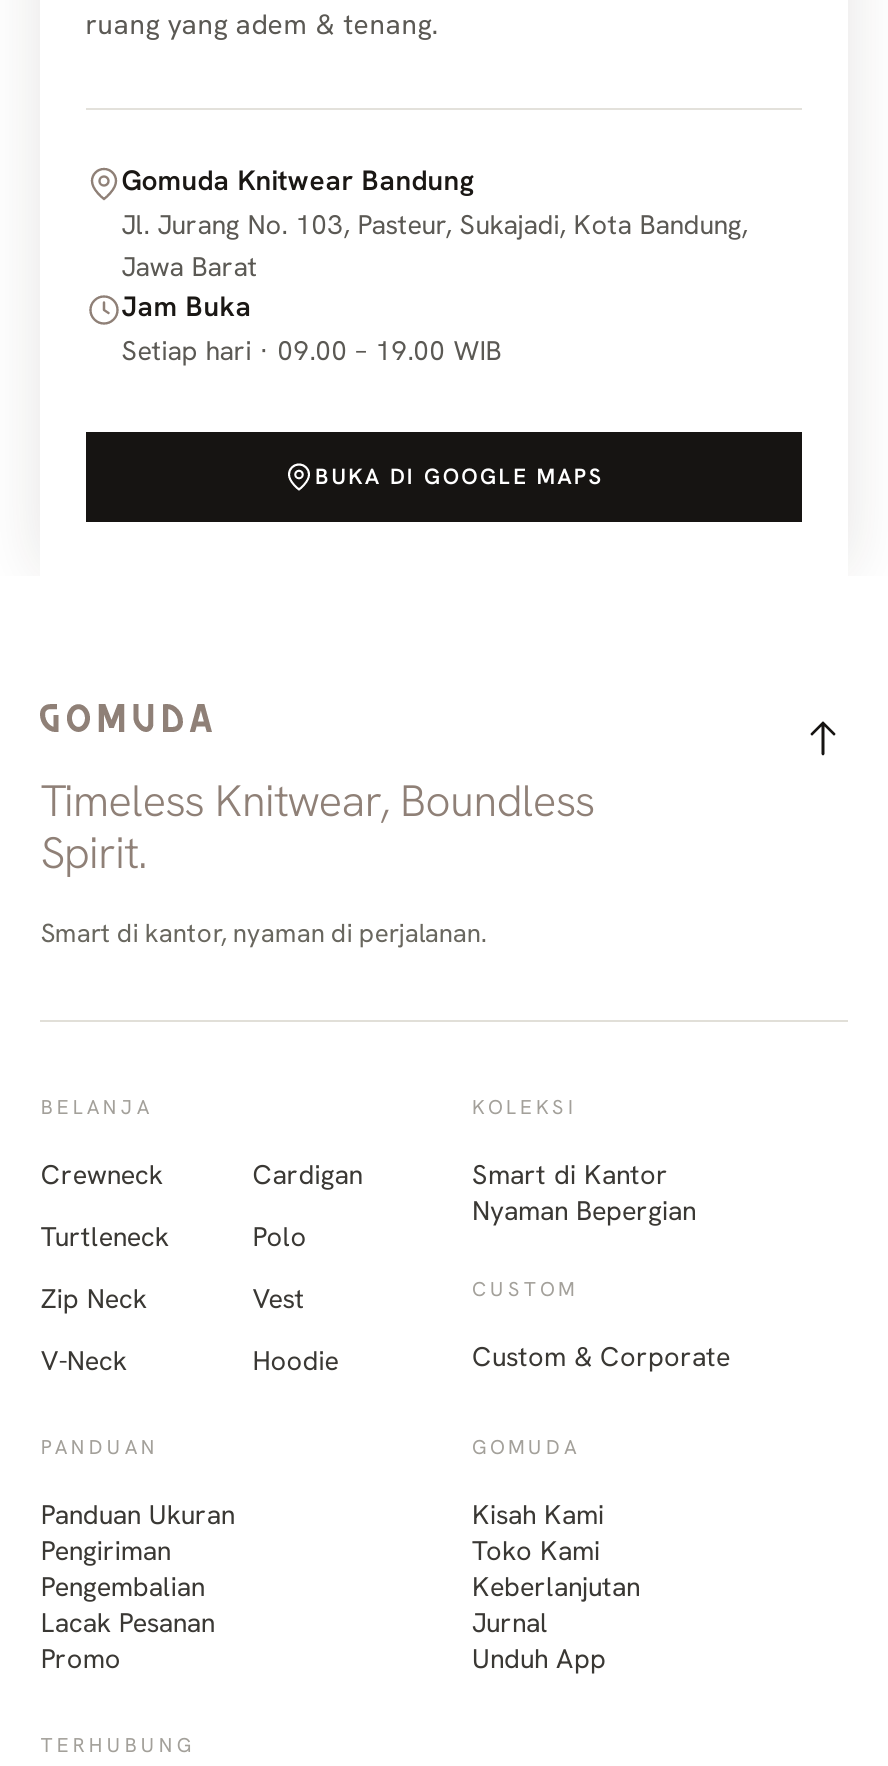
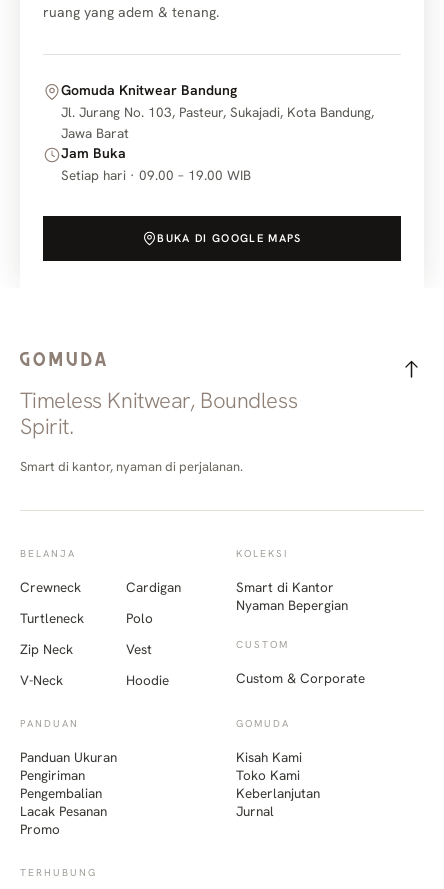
[472,1639,606,1675] Unduh App -> none

